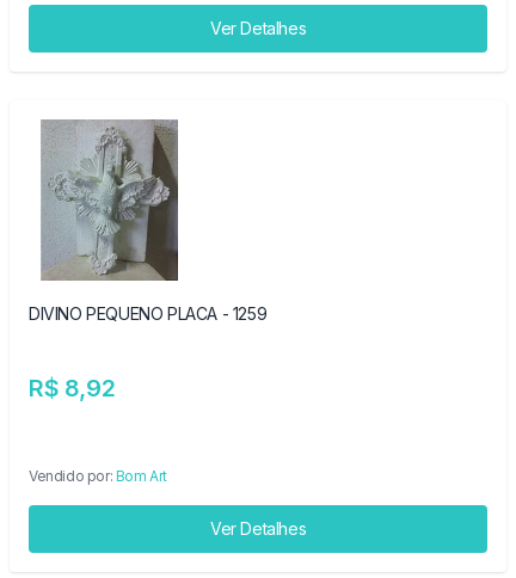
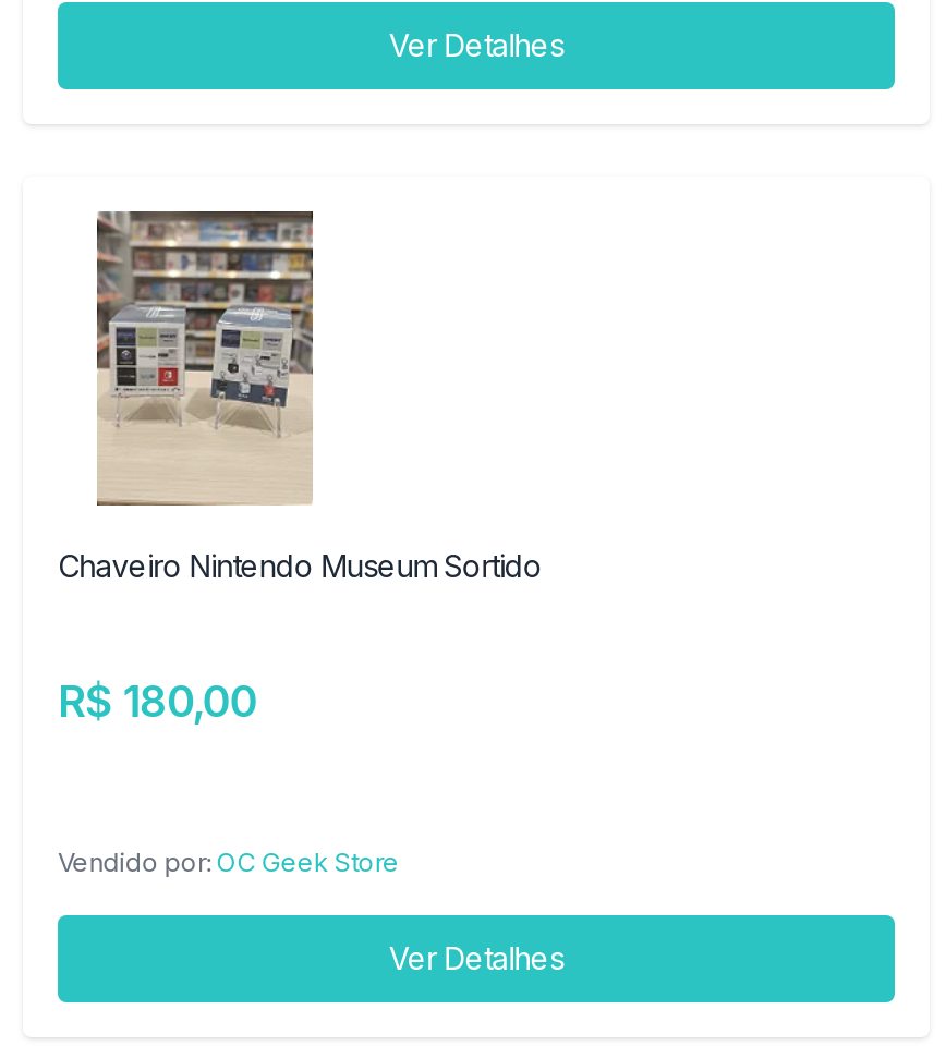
[29,118,267,324] [image] | DIVINO PEQUENO PLACA - 1259 -> [58,211,542,584] [image] | Chaveiro Nintendo Museum Sortido
[29,374,115,402] R$ 8,92 -> [58,676,257,728] R$ 180,00
[29,467,167,485] Vendido por: Bom Art -> [58,846,399,878] Vendido por: OC Geek Store

